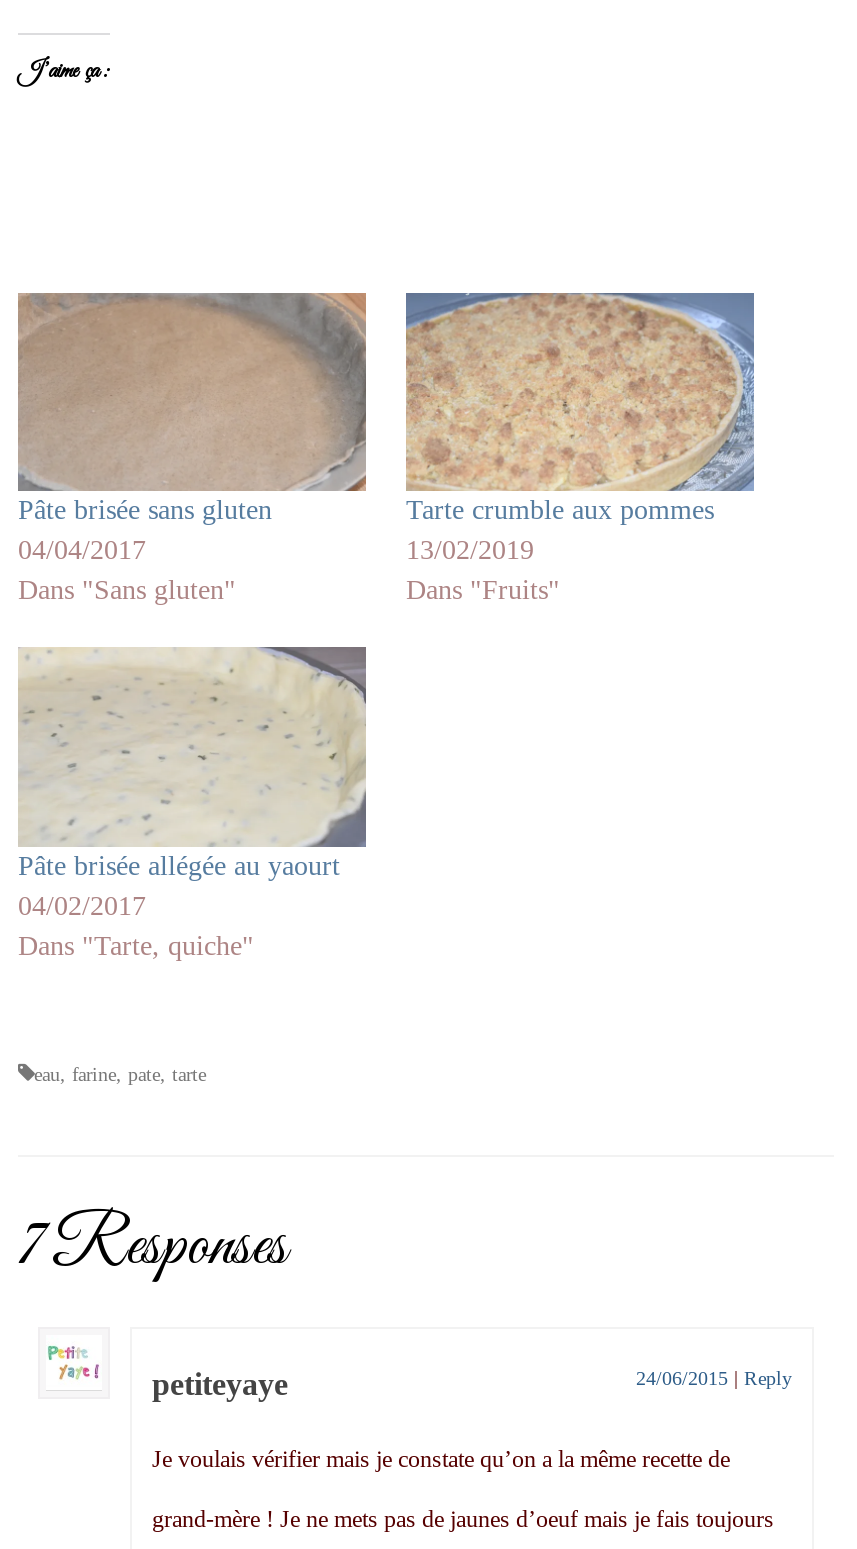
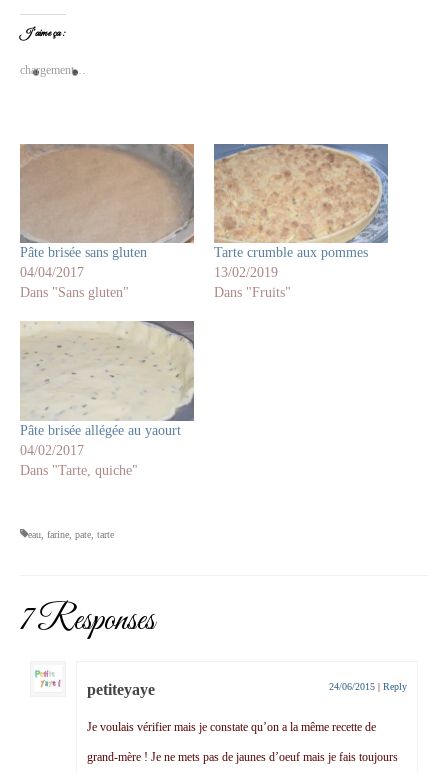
none -> [20,63,86,77] chargement…

